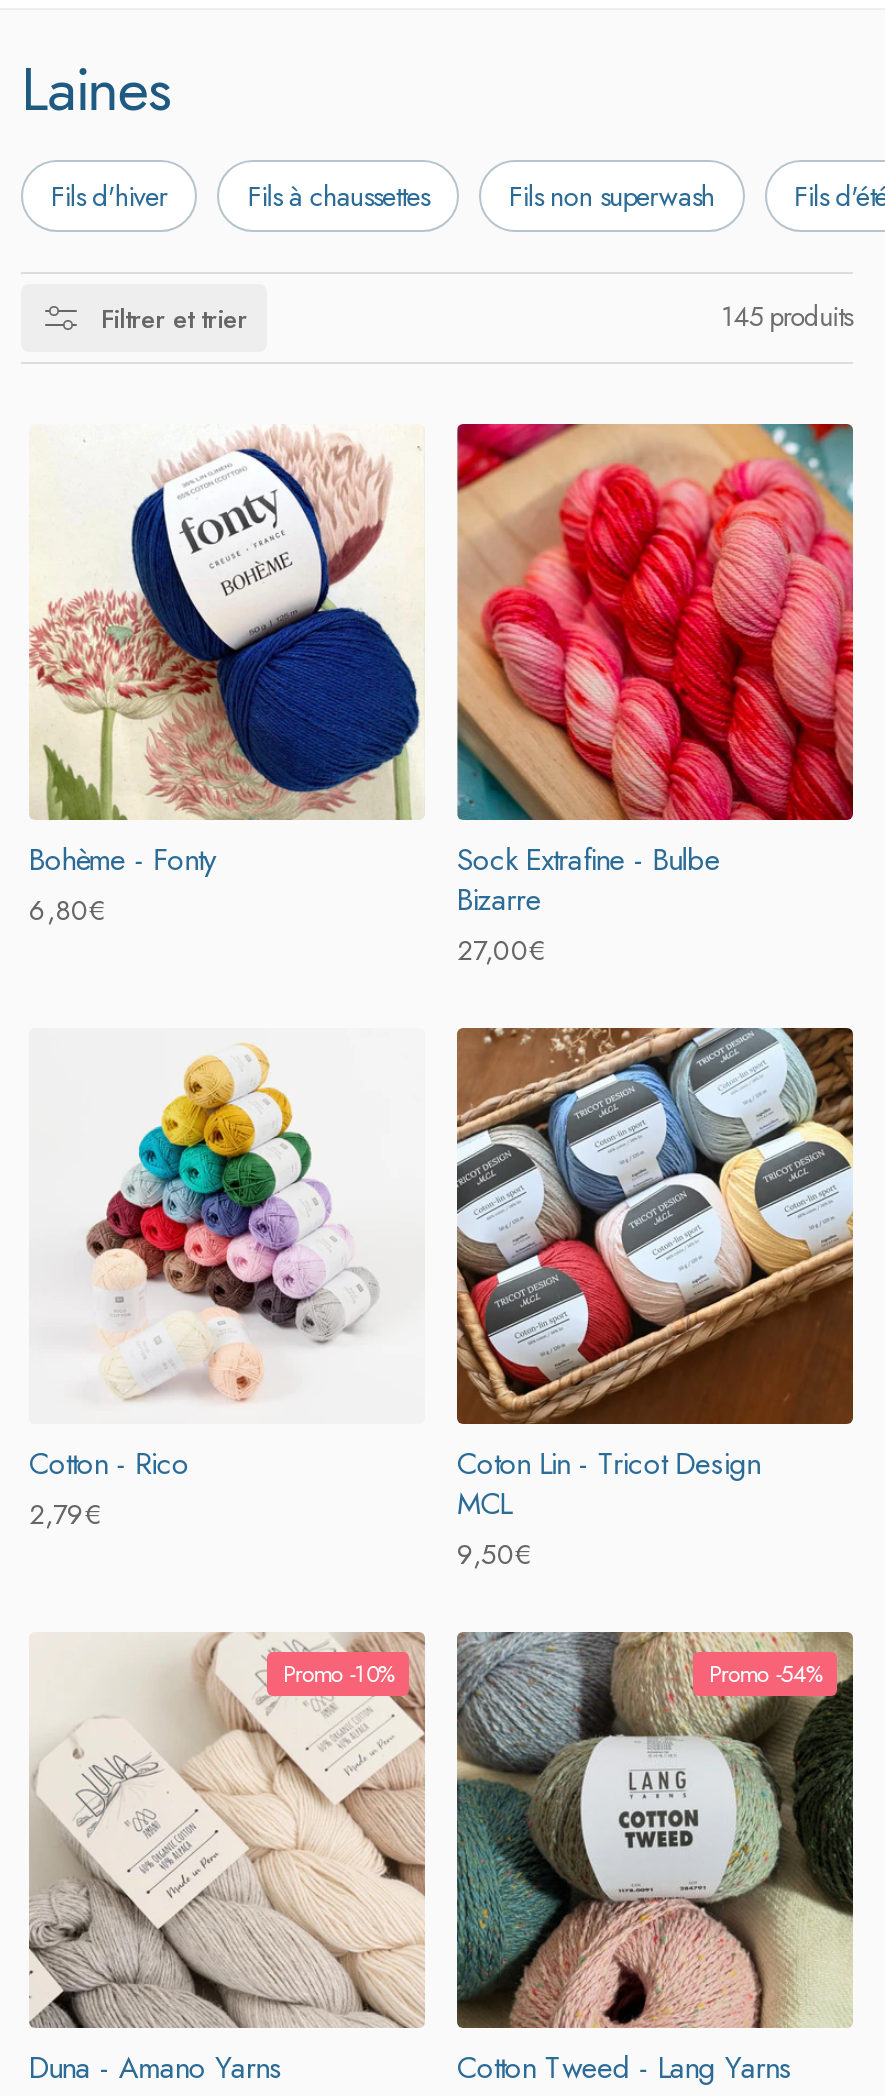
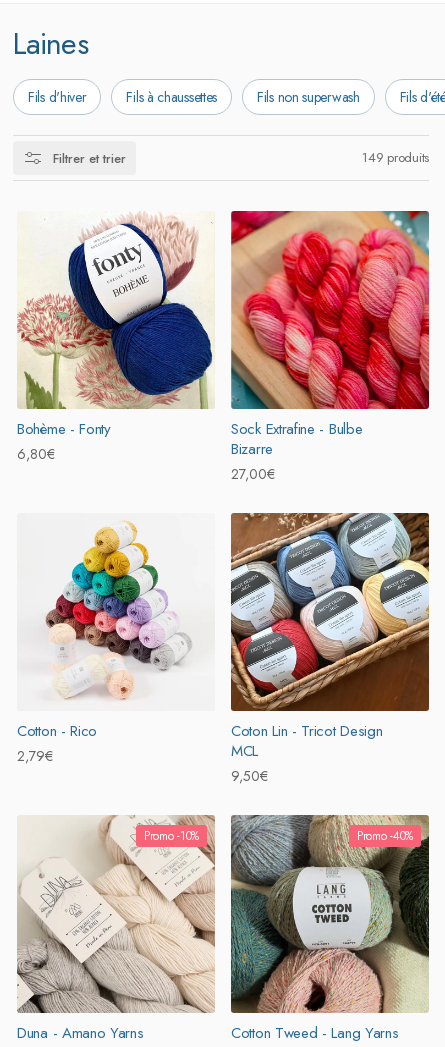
[721,299,853,337] 145 produits -> [362,148,429,167] 149 produits
[709,1657,821,1693] Promo -54% -> [357,827,413,845] Promo -40%

